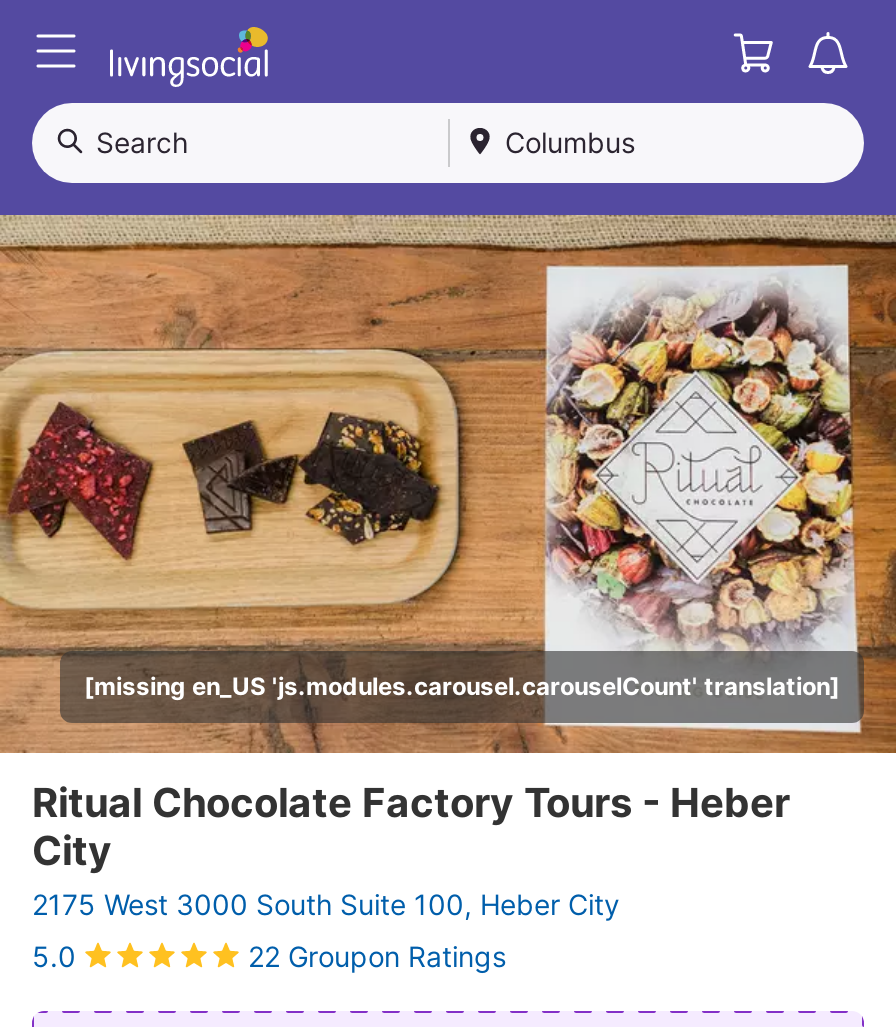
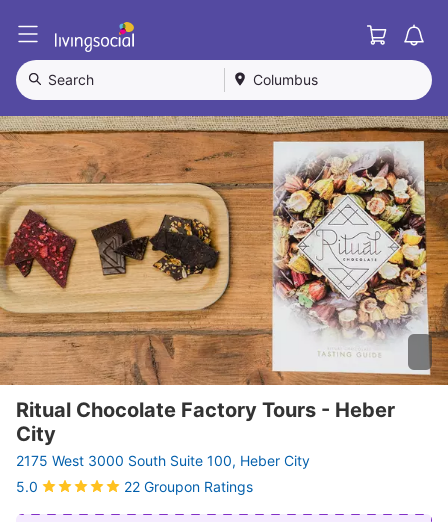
[84,672,840,702] [missing en_US 'js.modules.carousel.carouselCount' translation] -> none

